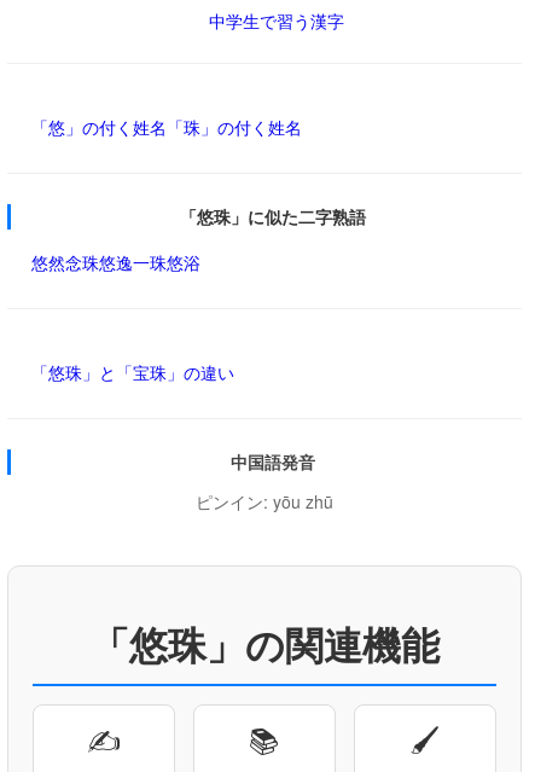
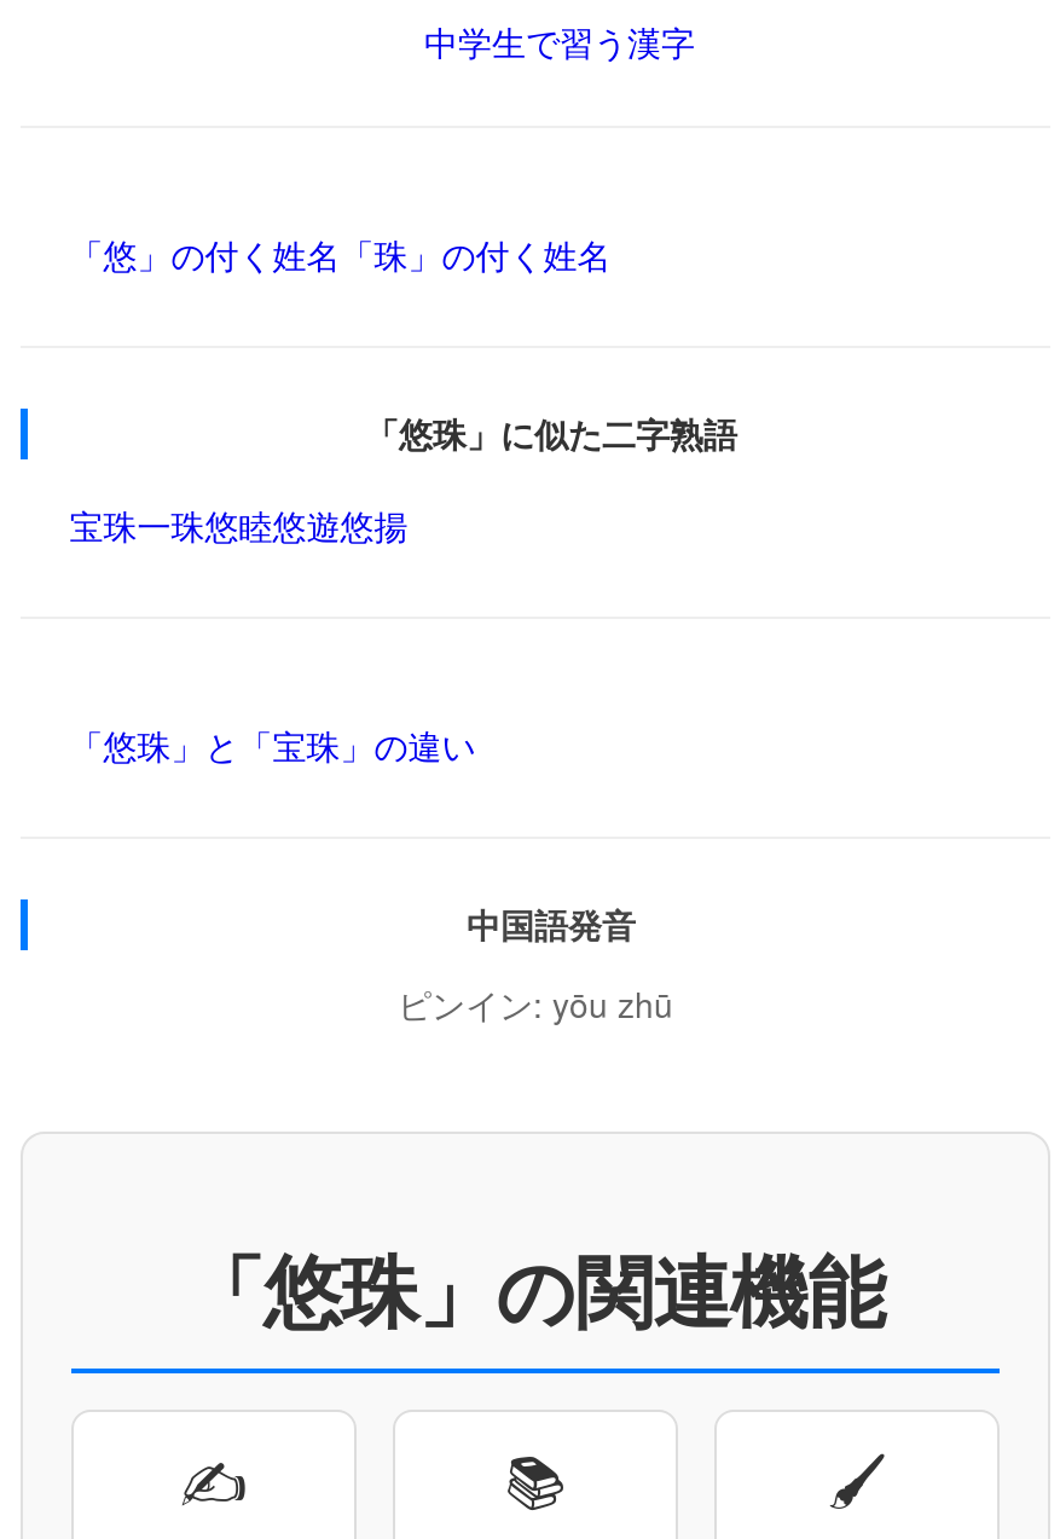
[32,251,201,275] 悠然念珠悠逸一珠悠浴 -> [69,501,408,550] 宝珠一珠悠睦悠遊悠揚

